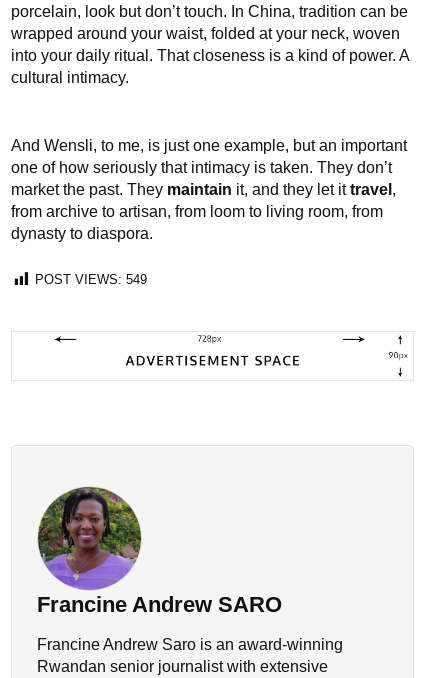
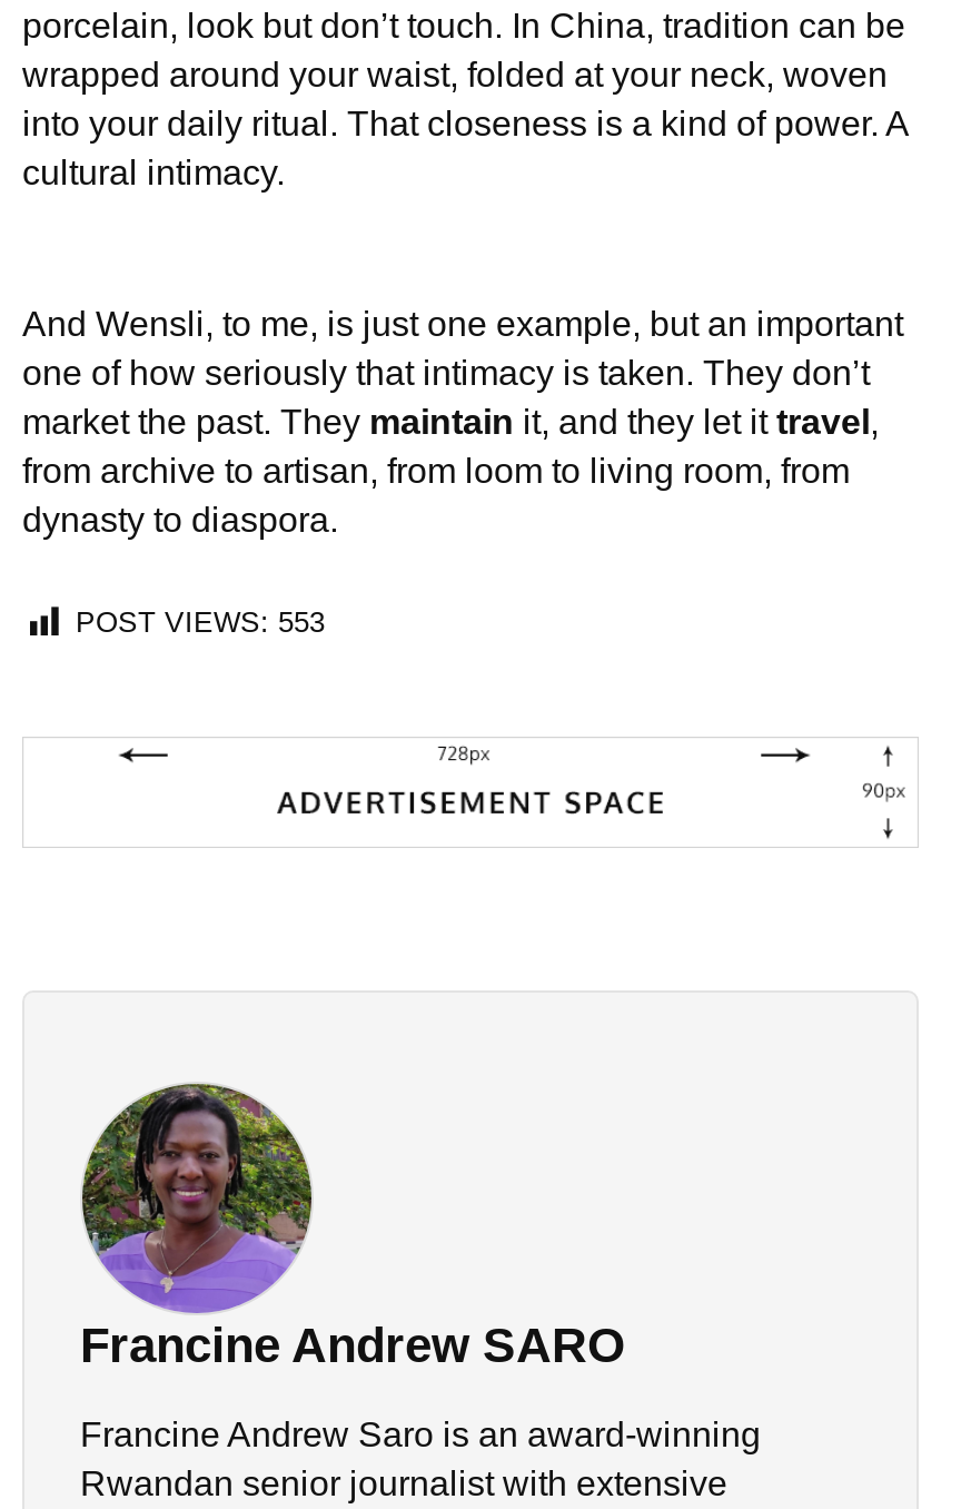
[35,272,147,287] POST VIEWS: 549 -> [76,606,325,639] POST VIEWS: 553

